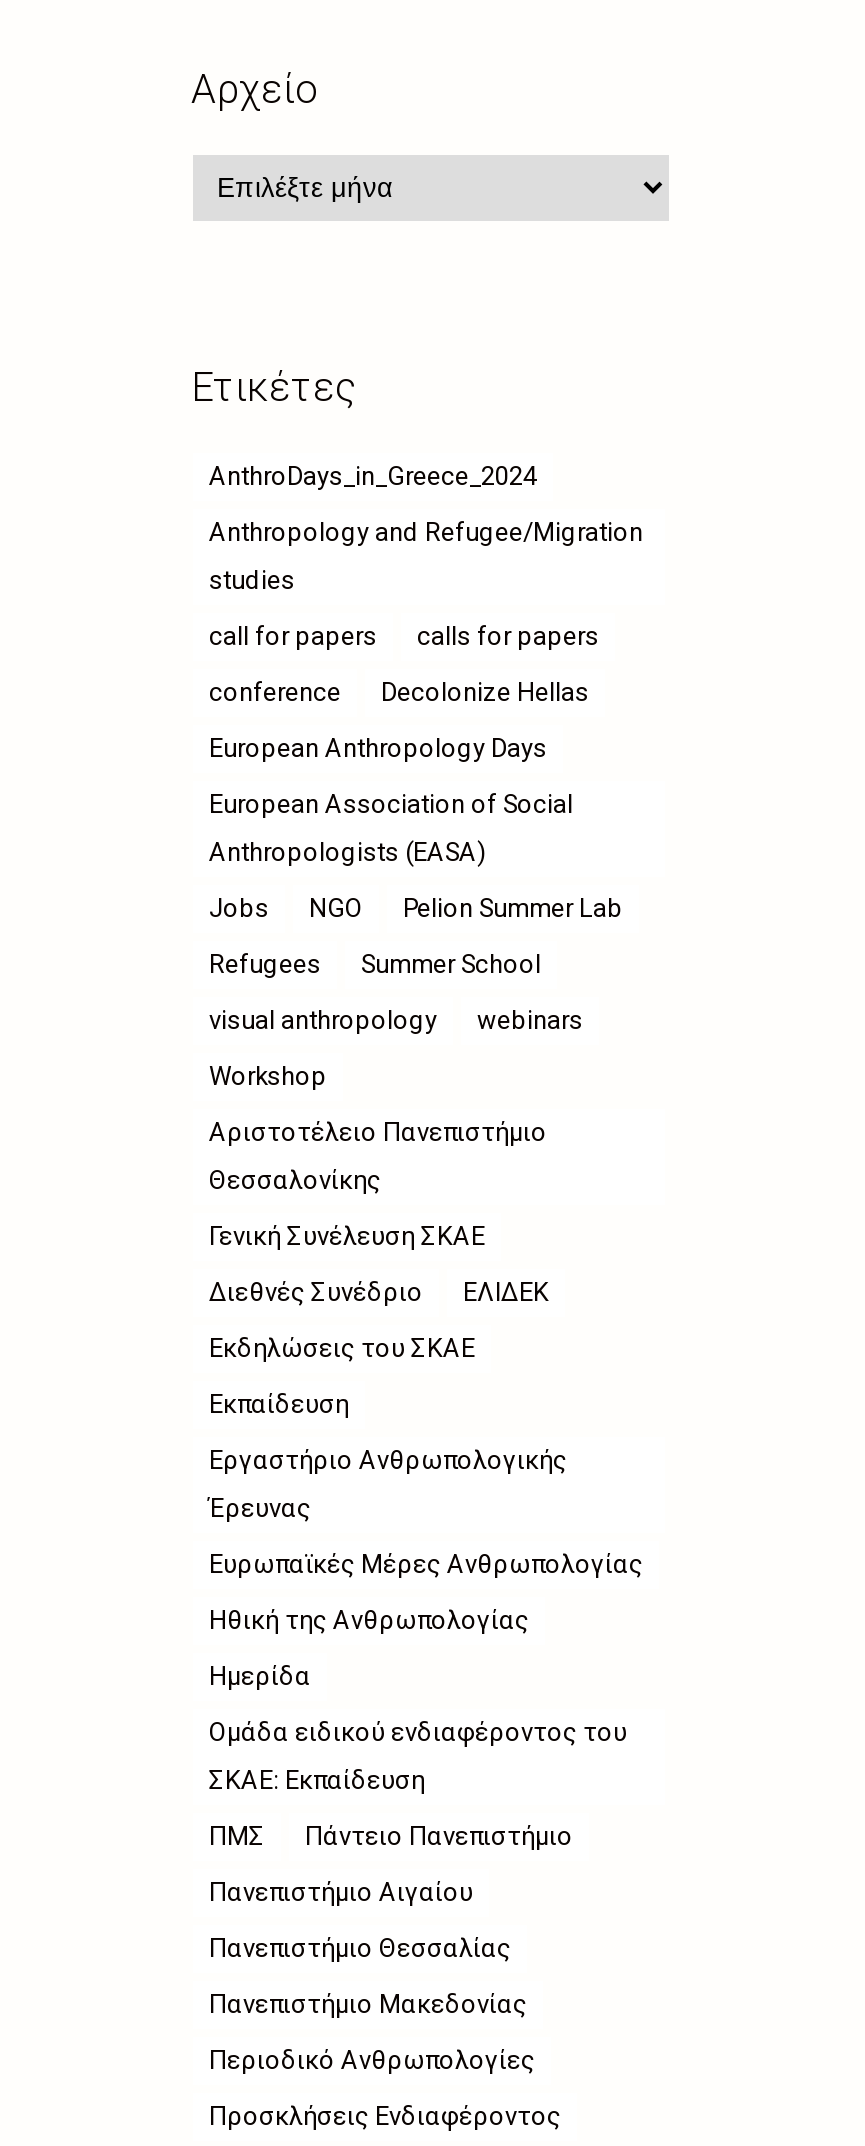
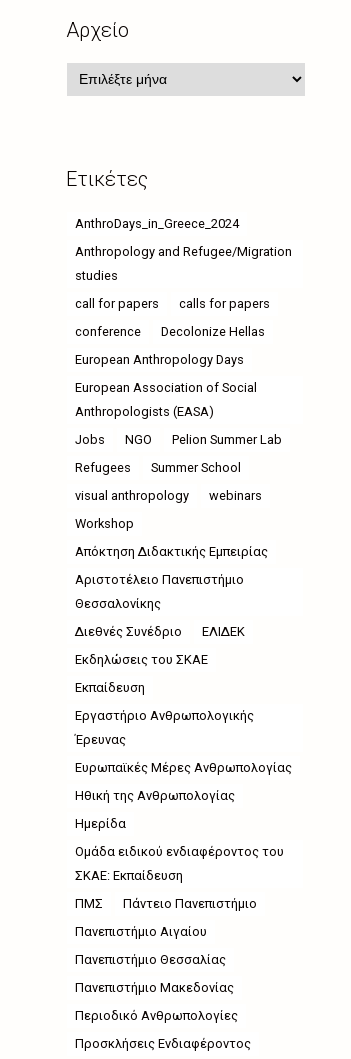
none -> [75,544,268,559] Απόκτηση Διδακτικής Εμπειρίας
moved [209,1117,547,1195] -> [75,572,244,611]: Αριστοτέλειο Πανεπιστήμιο | Θεσσαλονίκης
[209,1221,485,1251] Γενική Συνέλευση ΣΚΑΕ -> none

